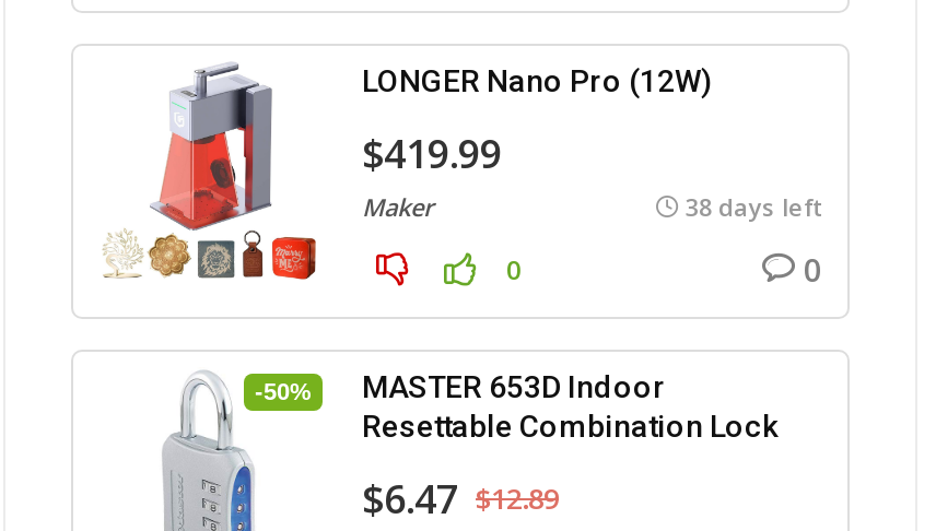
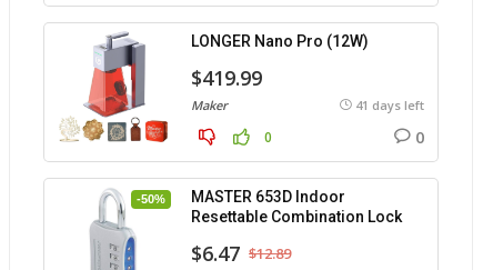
[686,190,821,223] 38 days left -> [355,97,424,113] 41 days left

